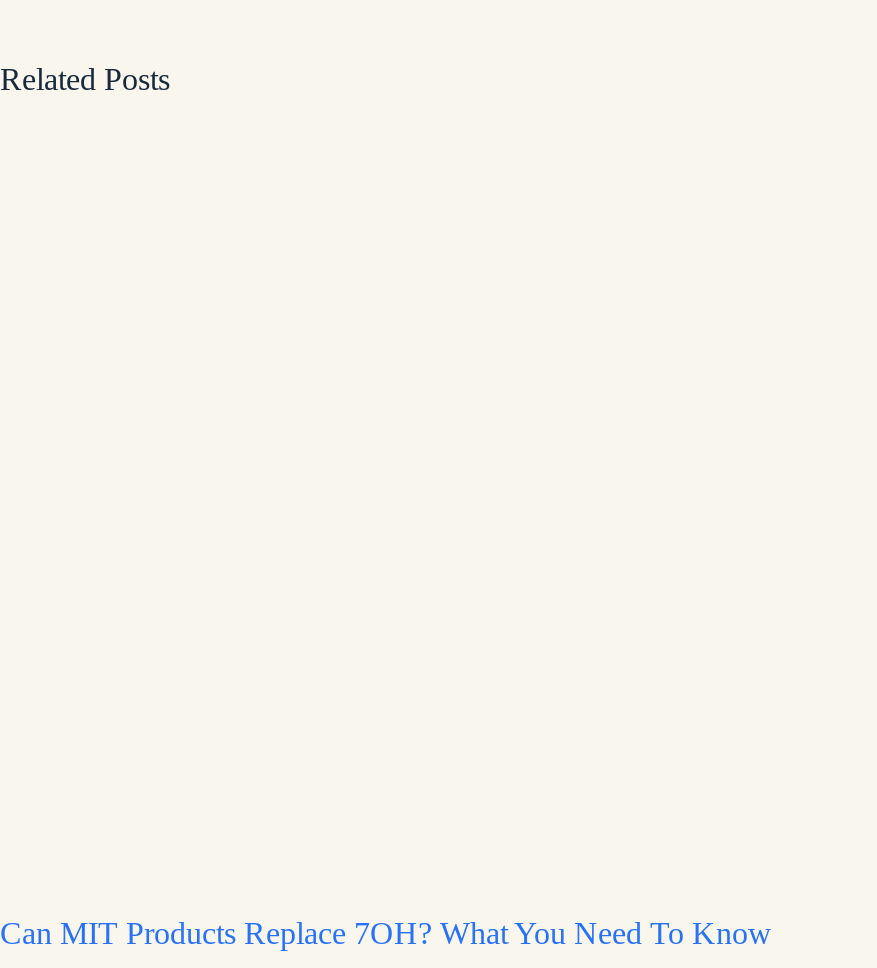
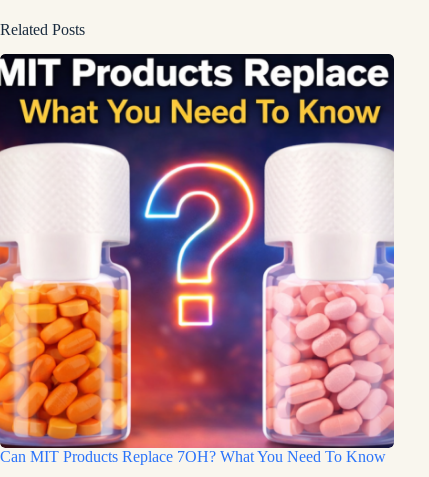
none -> [3,53,395,449] [image]

